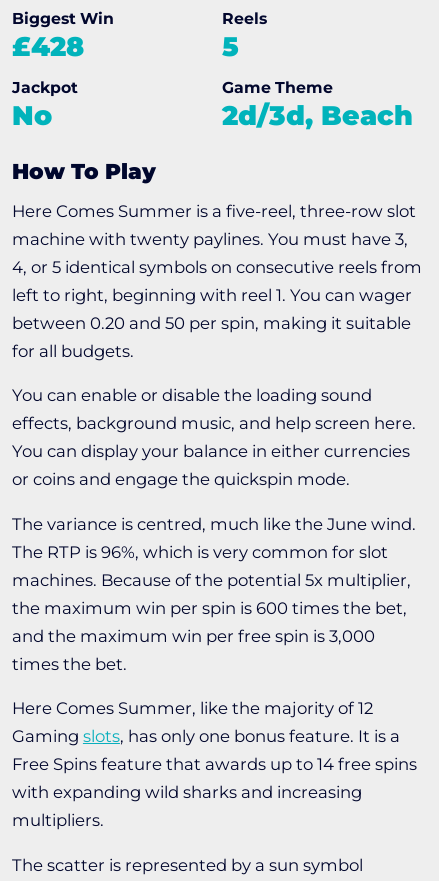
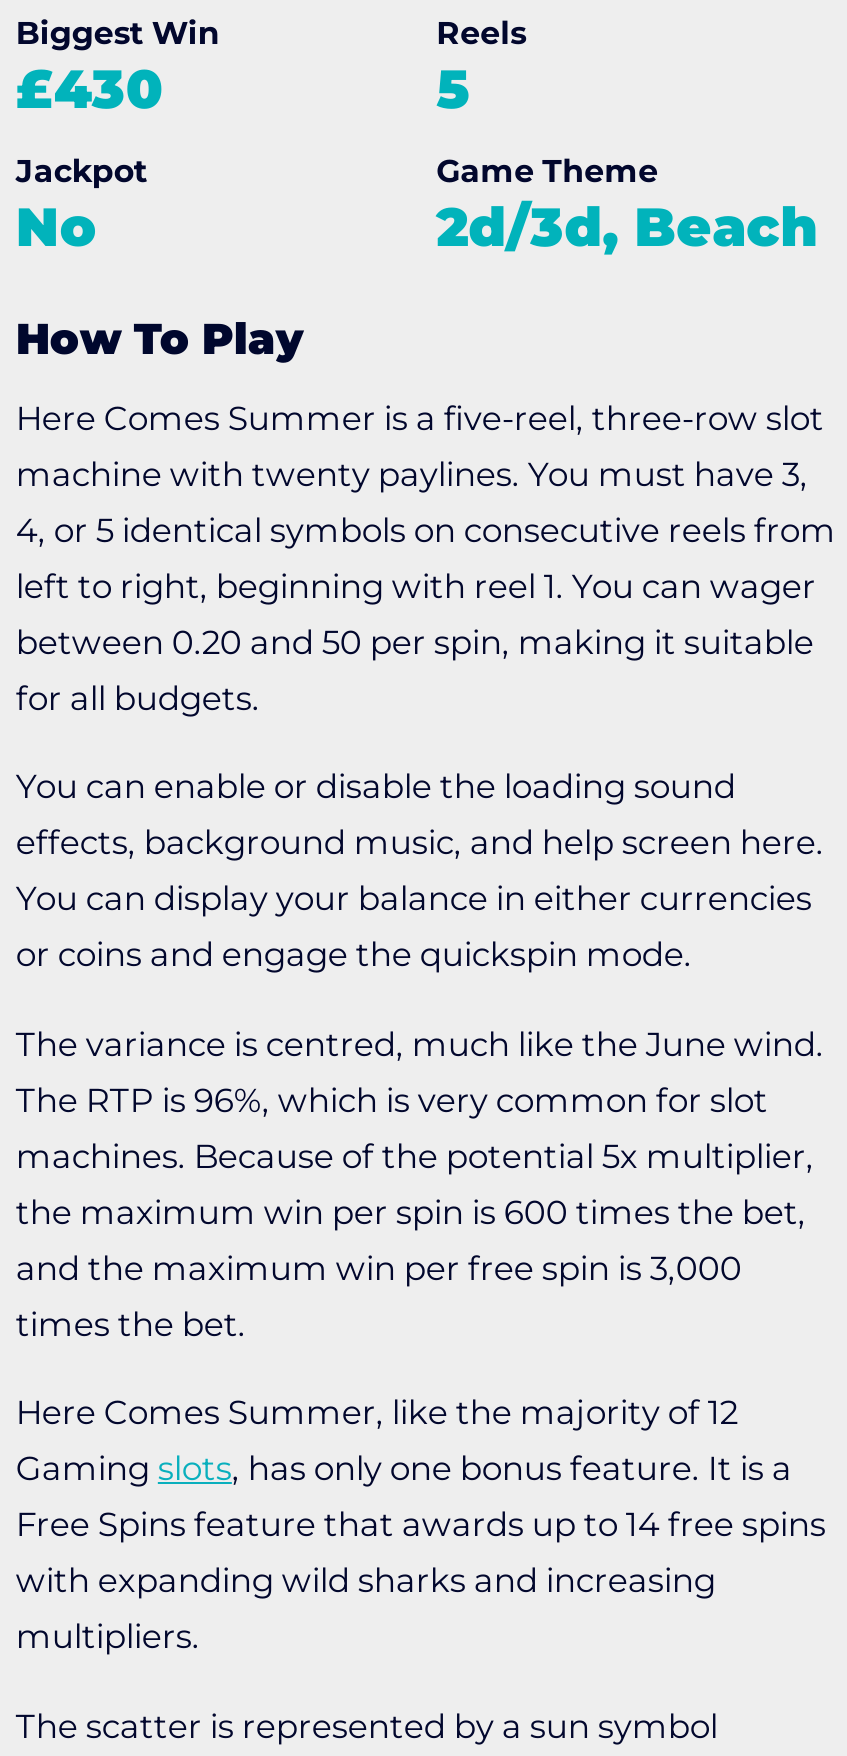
[12,30,84,63] £428 -> [16,57,164,123] £430

